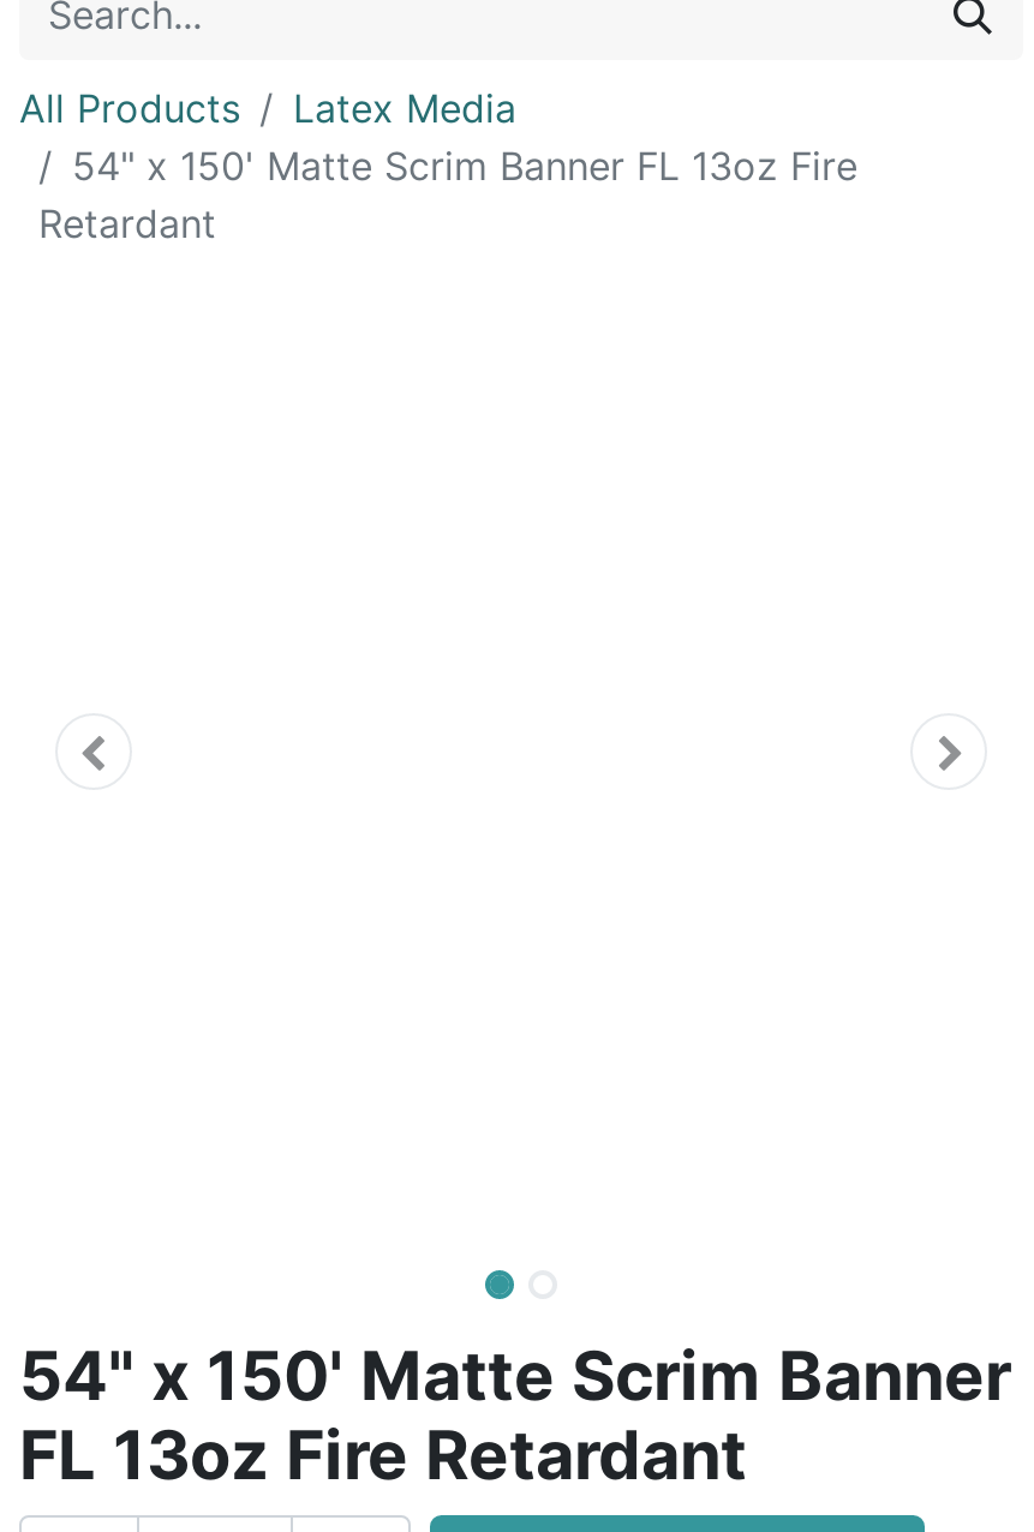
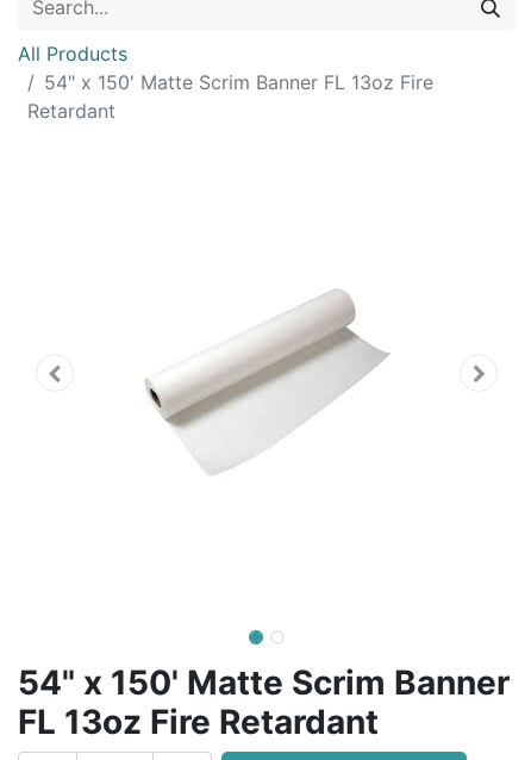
[293,84,516,132] Latex Media -> none
none -> [144,288,389,475] [image]

